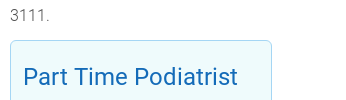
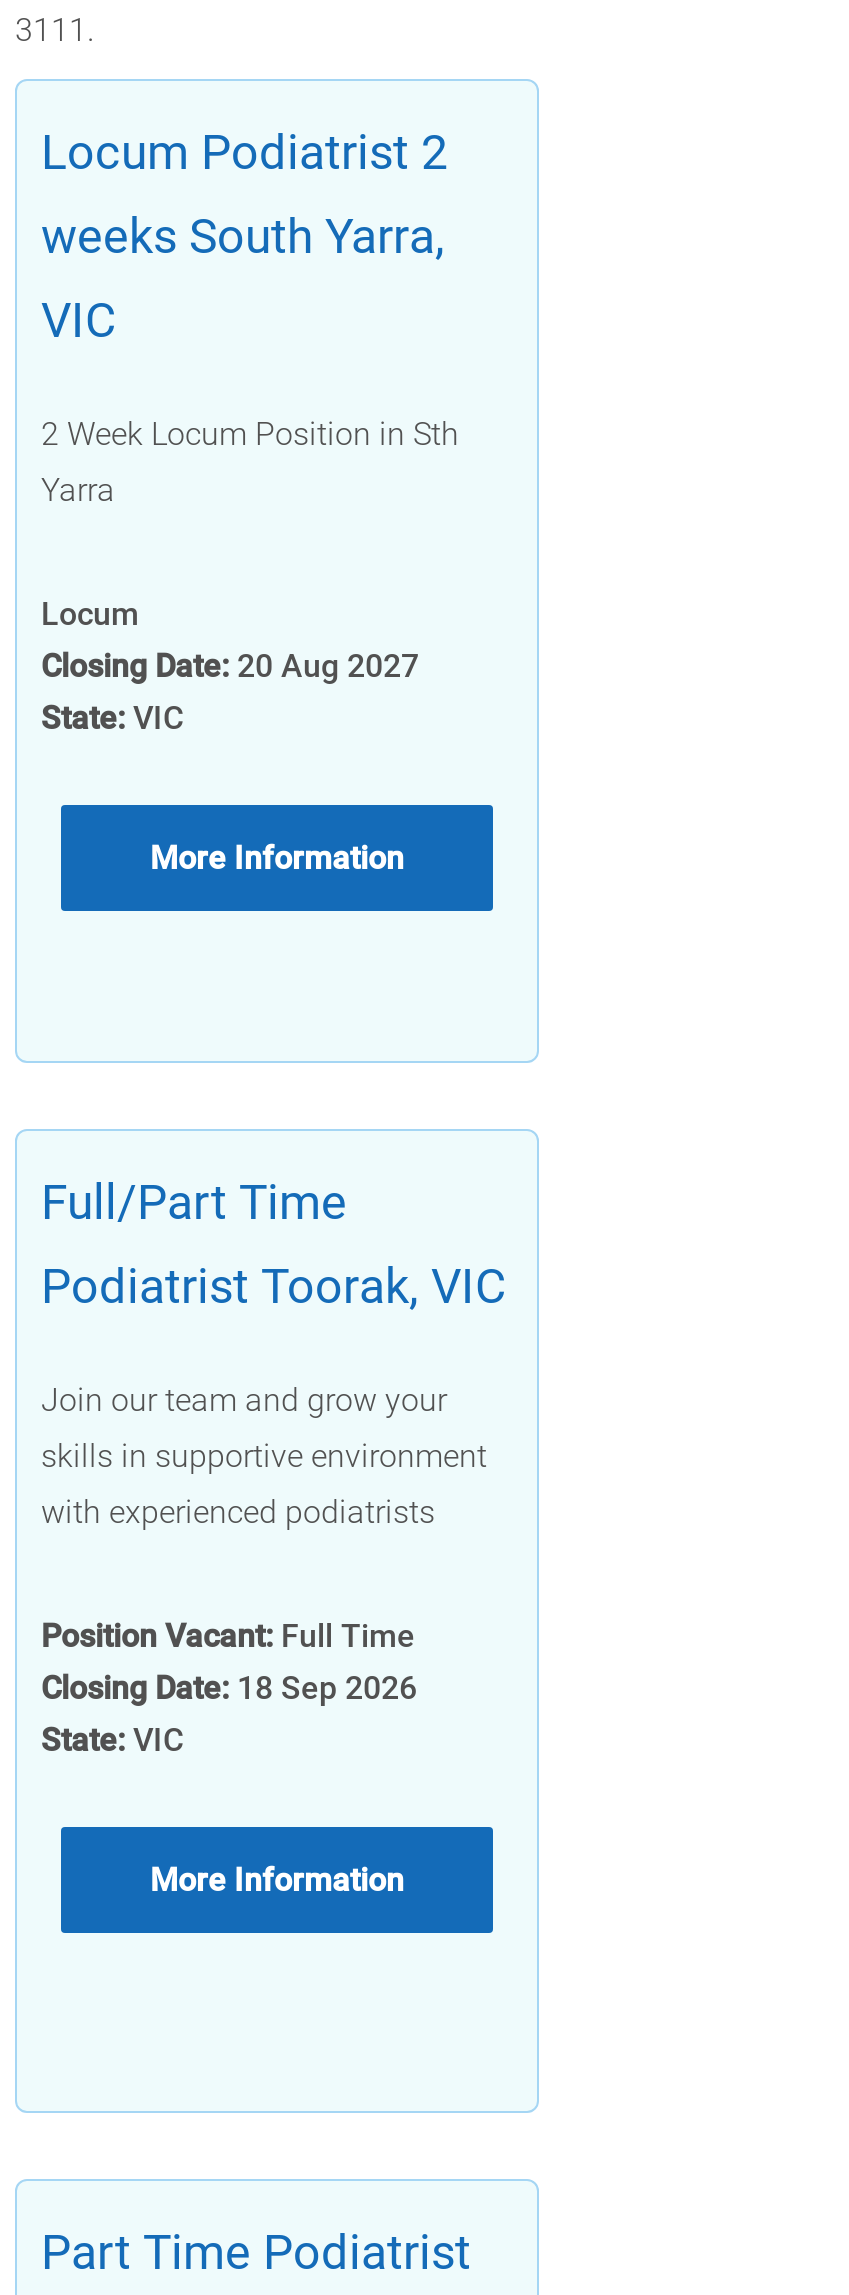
none -> [41,125,459,737] Locum Podiatrist 2 | weeks South Yarra, | VIC | 2 Week Locum Position in Sth | Yarra | Locum | Closing Date: 20 Aug 2027 | State: VIC
none -> [41,1175,507,1759] Full/Part Time | Podiatrist Toorak, VIC | Join our team and grow your | skills in supportive environment | with experienced podiatrists | Position Vacant: Full Time | Closing Date: 18 Sep 2026 | State: VIC
none -> [150,839,404,877] More Information
none -> [150,1861,404,1899] More Information

